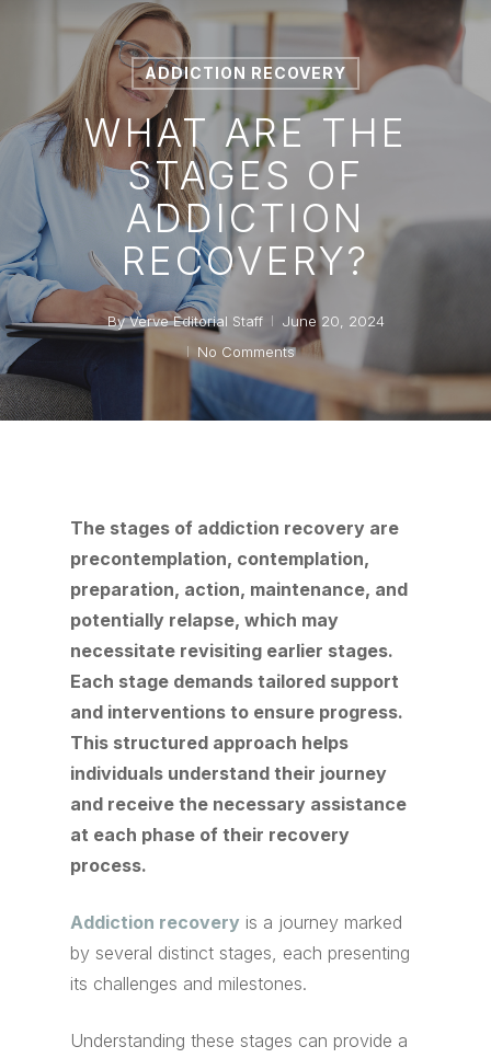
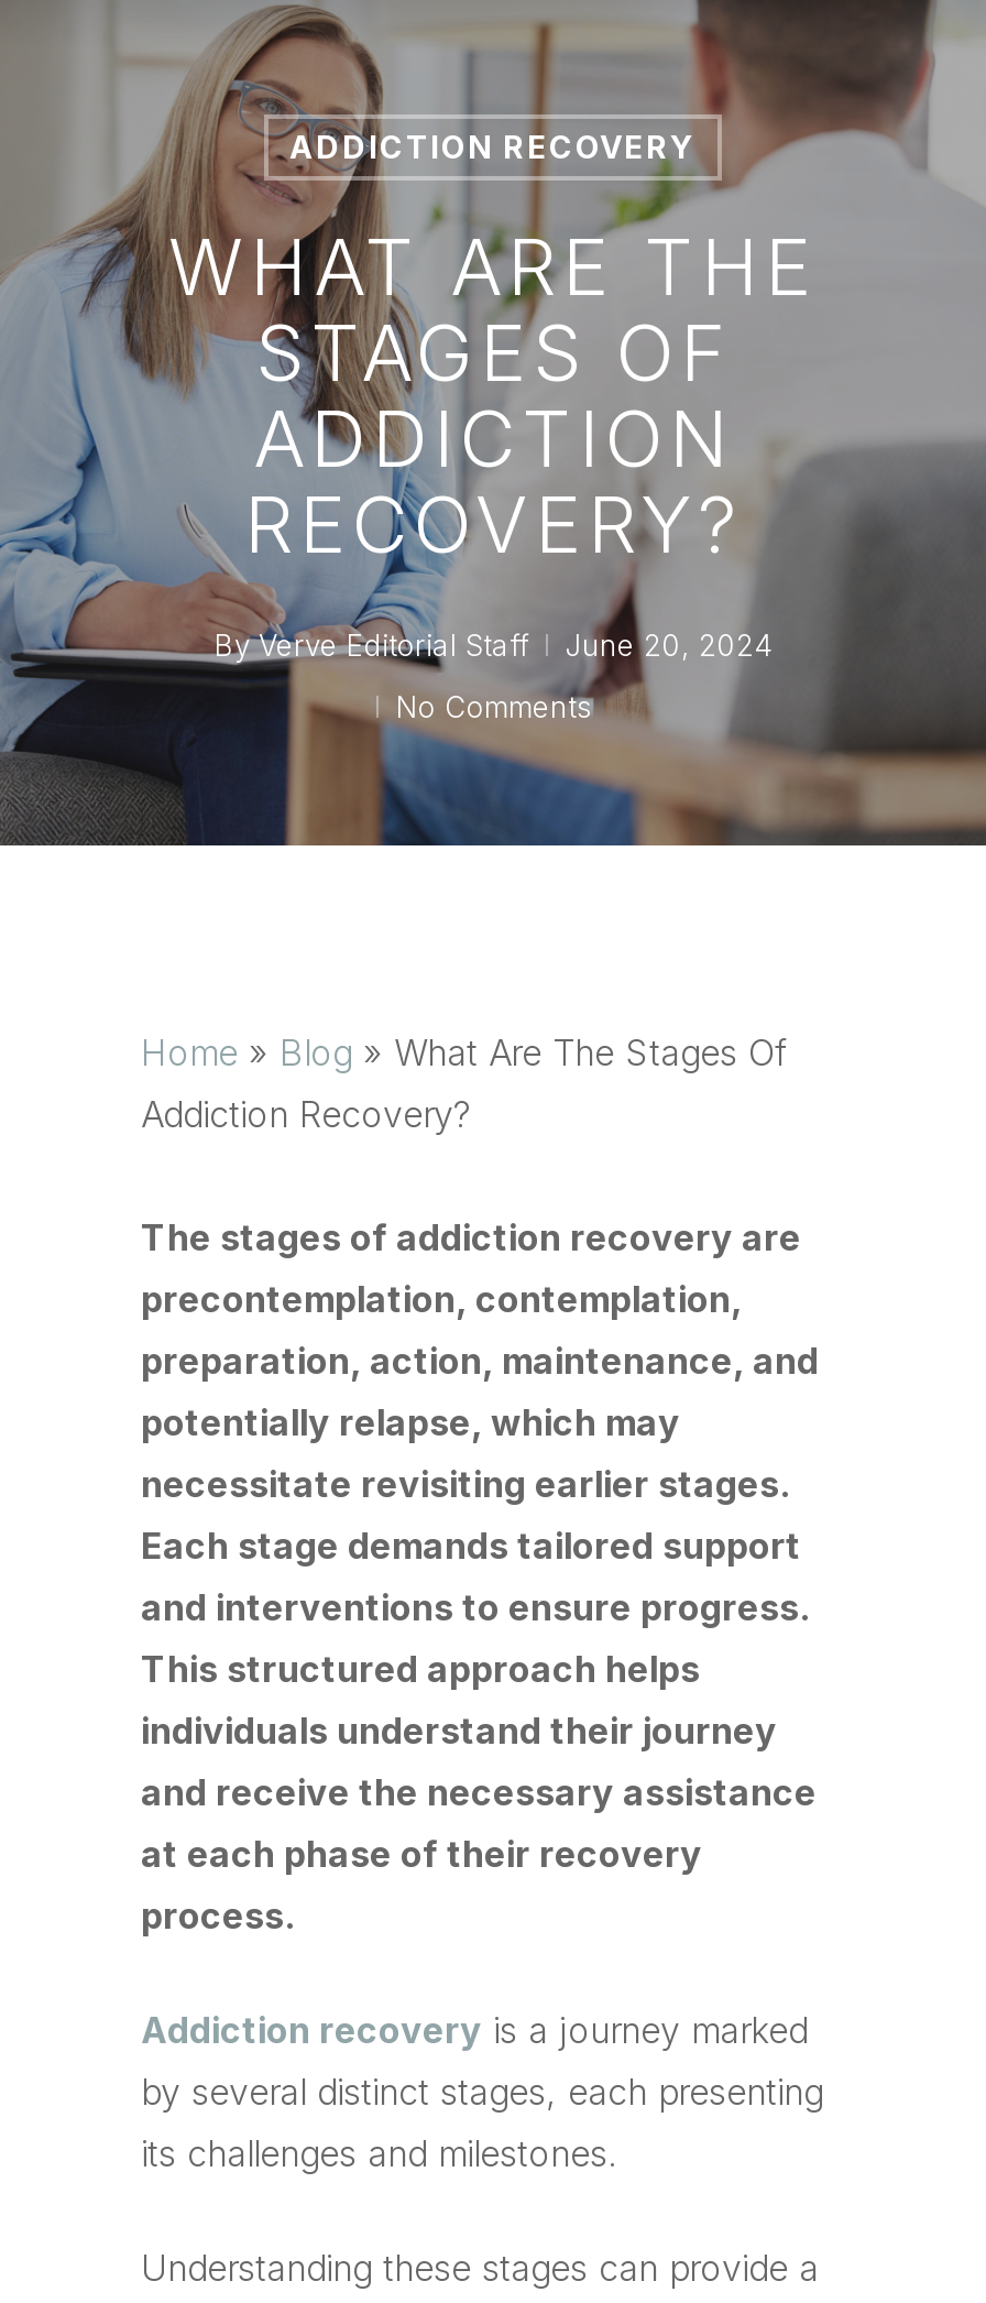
none -> [141,1030,788,1136] Home» Blog» What Are The Stages Of | Addiction Recovery?

